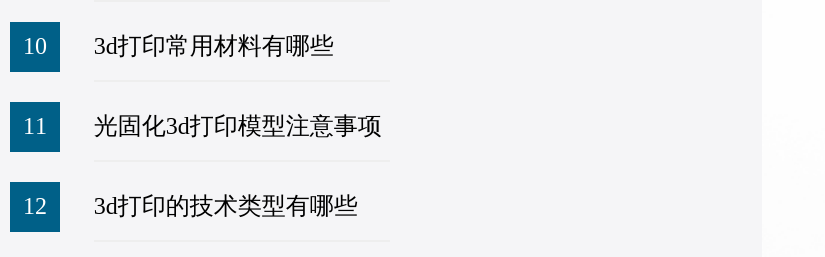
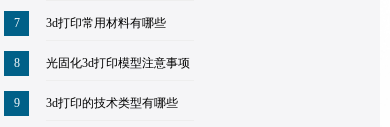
[23,32,334,60] 10 3d打印常用材料有哪些 -> [13,16,166,30] 7 3d打印常用材料有哪些
[23,112,382,140] 11 光固化3d打印模型注意事项 -> [13,56,190,70] 8 光固化3d打印模型注意事项
[23,192,358,220] 12 3d打印的技术类型有哪些 -> [13,96,178,110] 9 3d打印的技术类型有哪些

